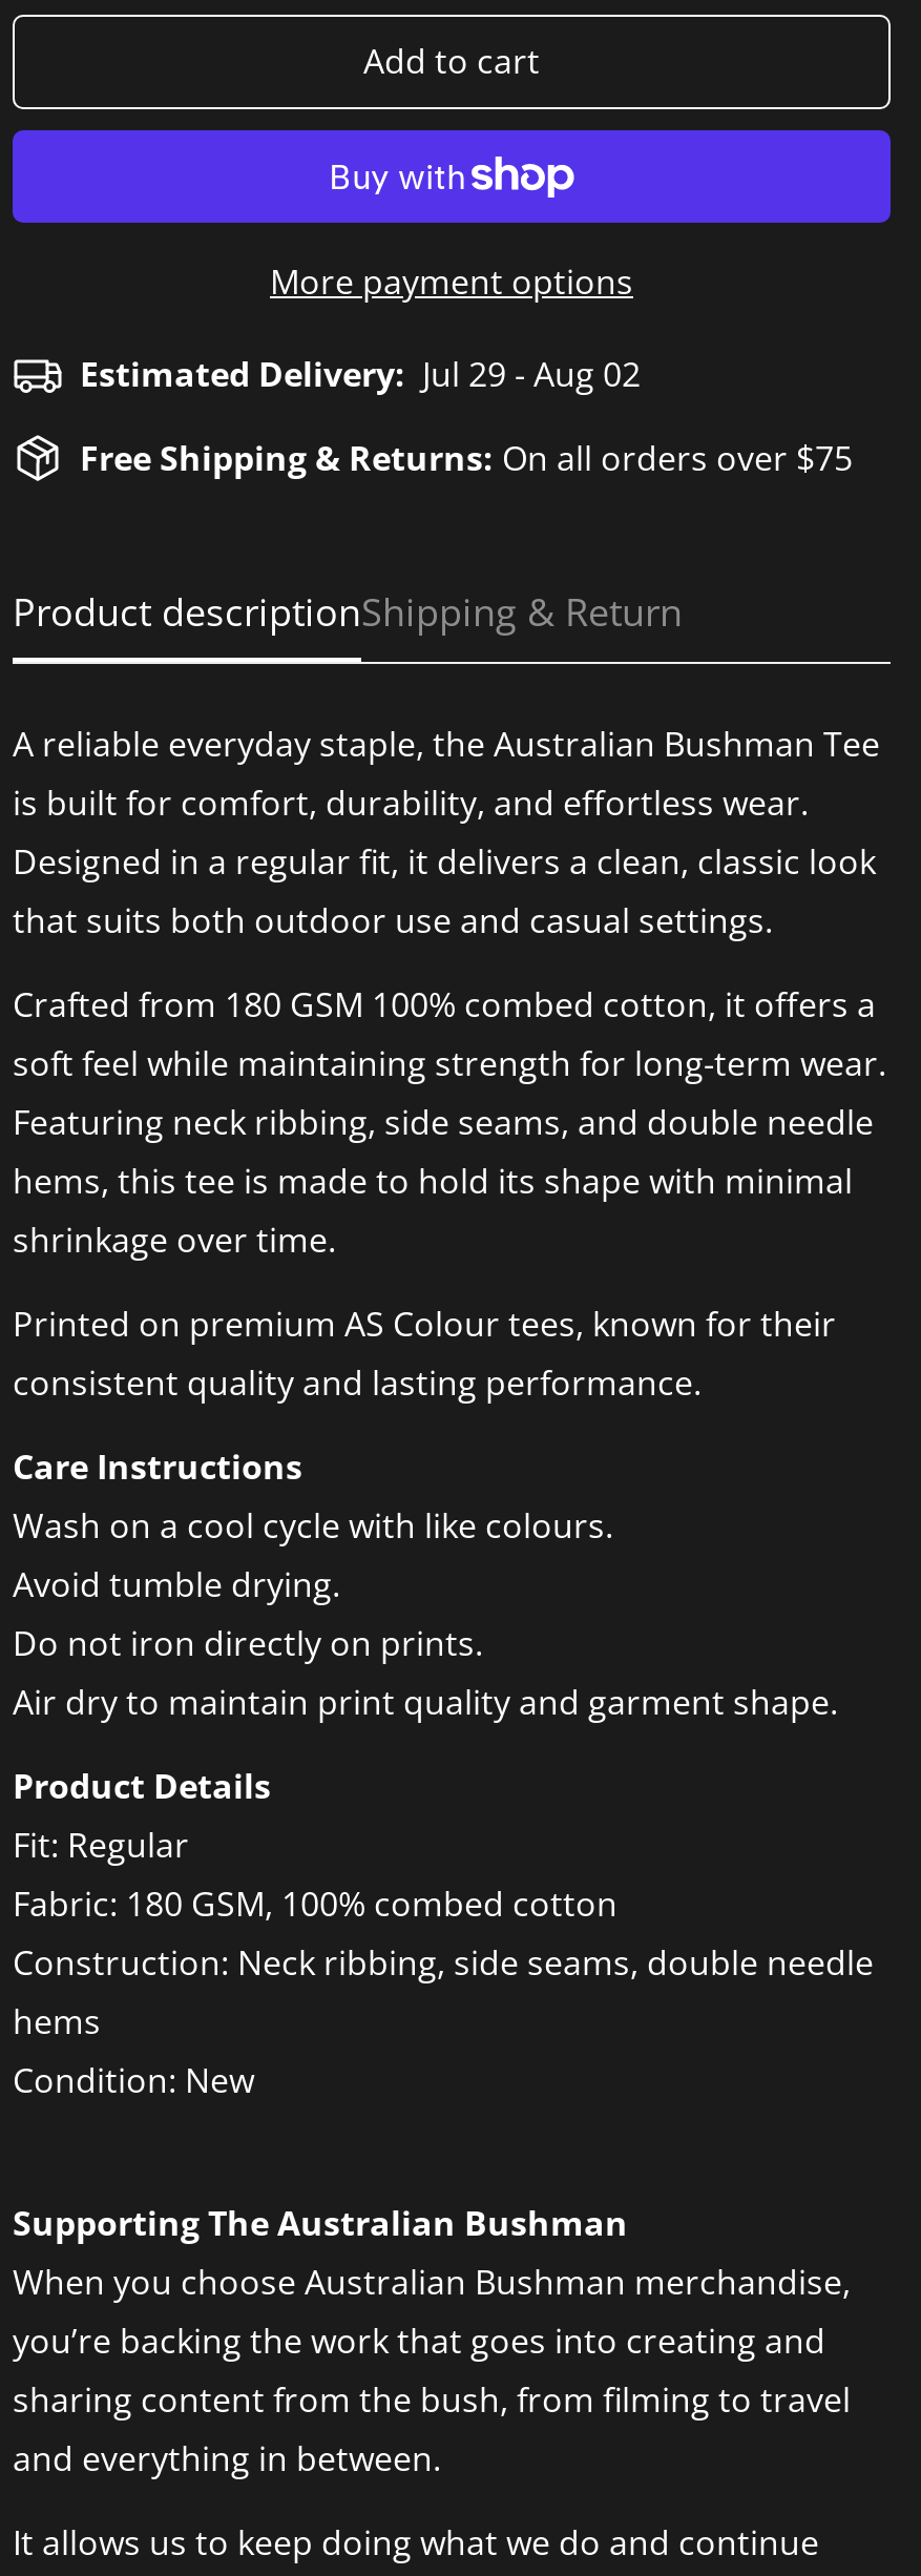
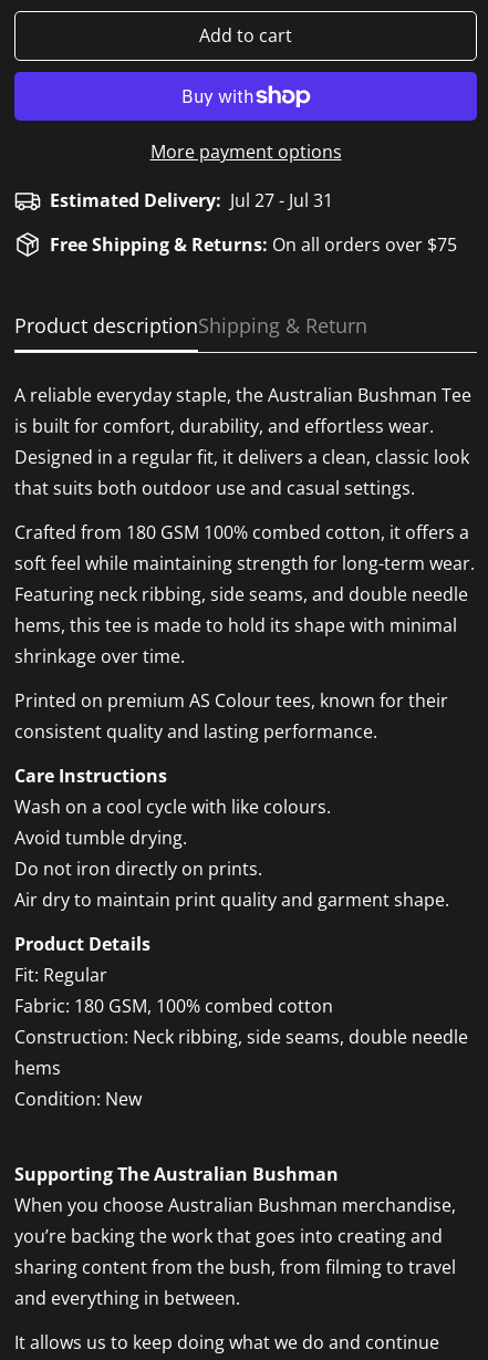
[80,351,641,397] Estimated Delivery: Jul 29 - Aug 02 -> [50,188,333,212] Estimated Delivery: Jul 27 - Jul 31

